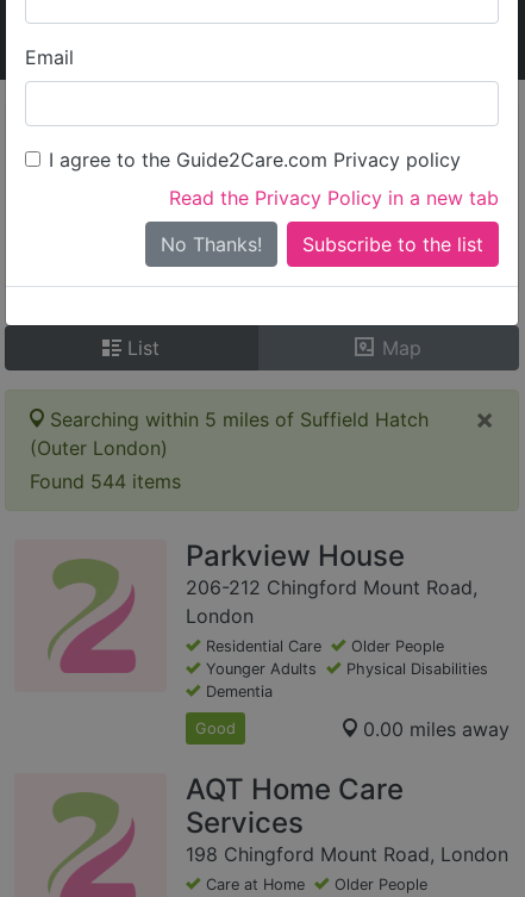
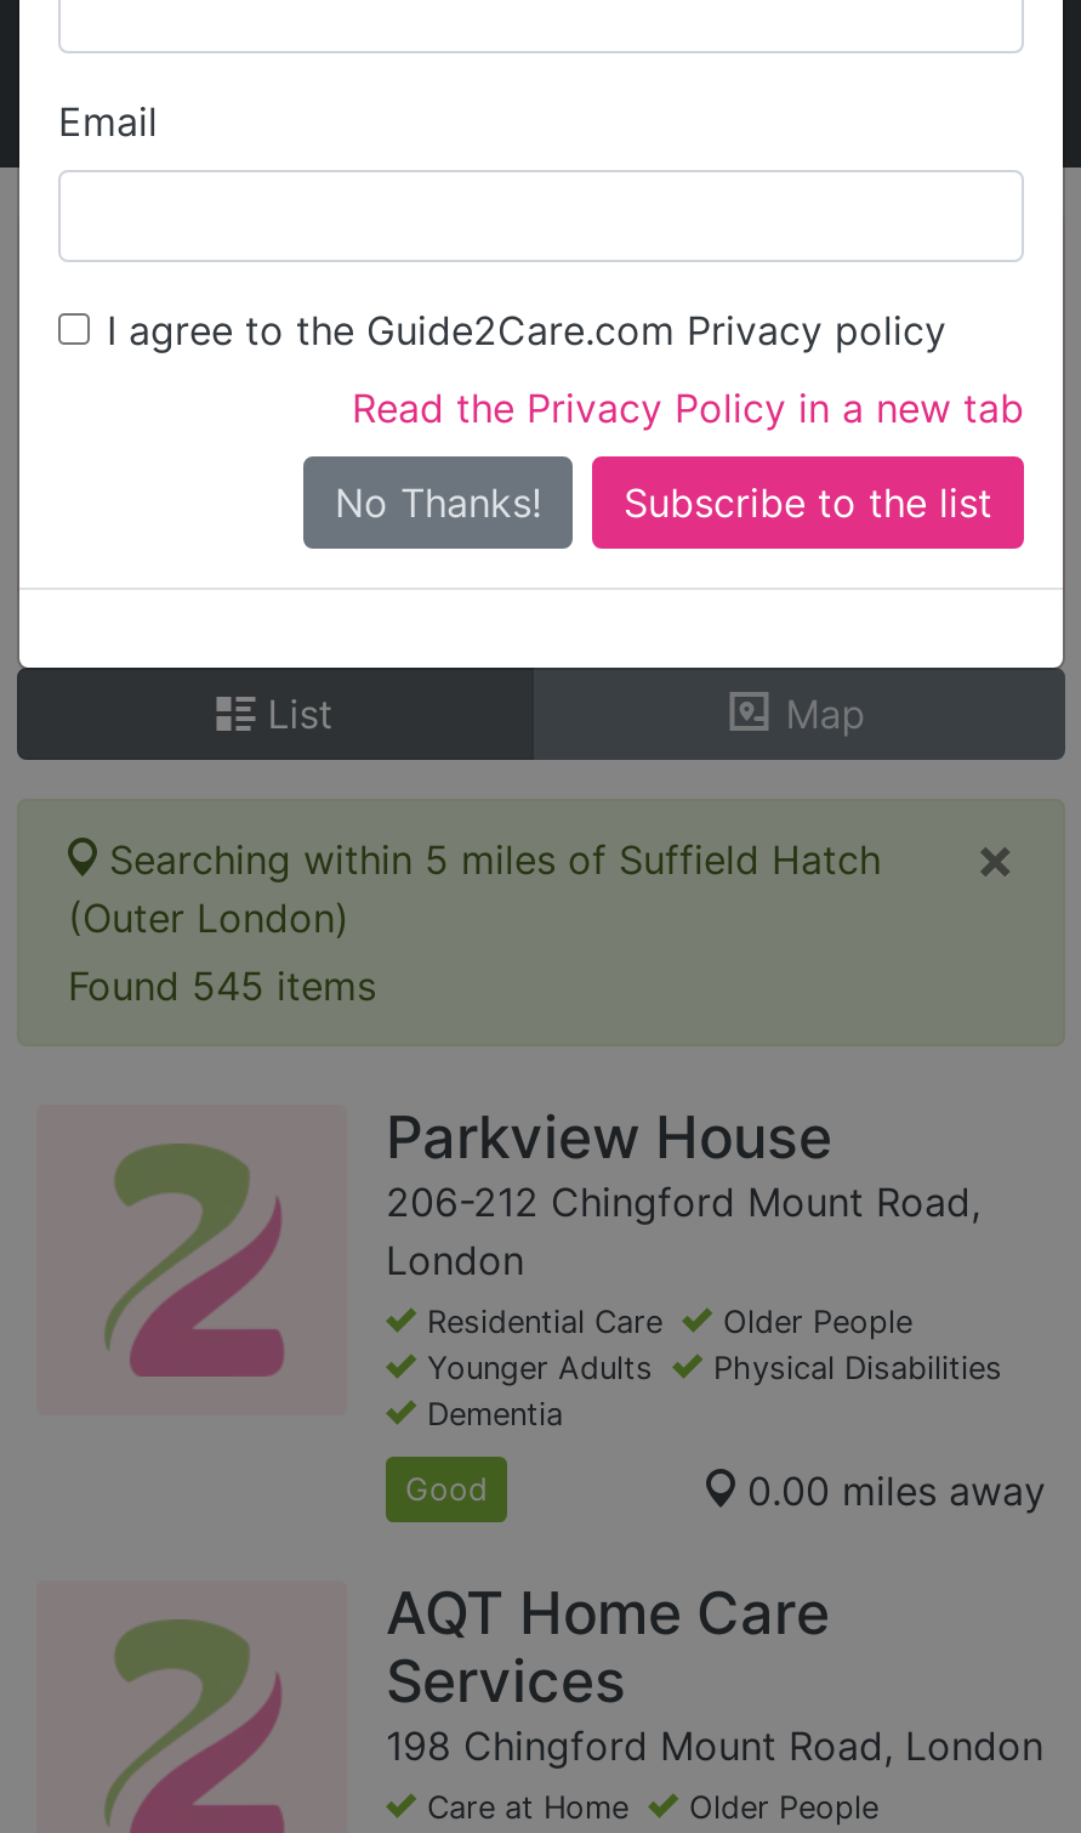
[30,470,181,494] Found 544 items -> [68,963,376,1011] Found 545 items

